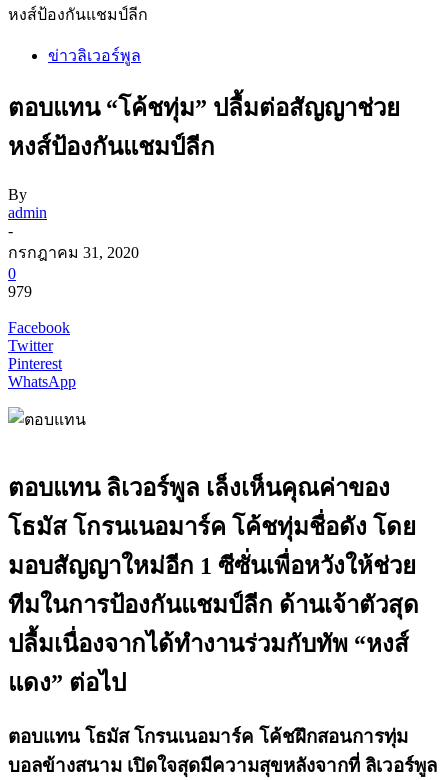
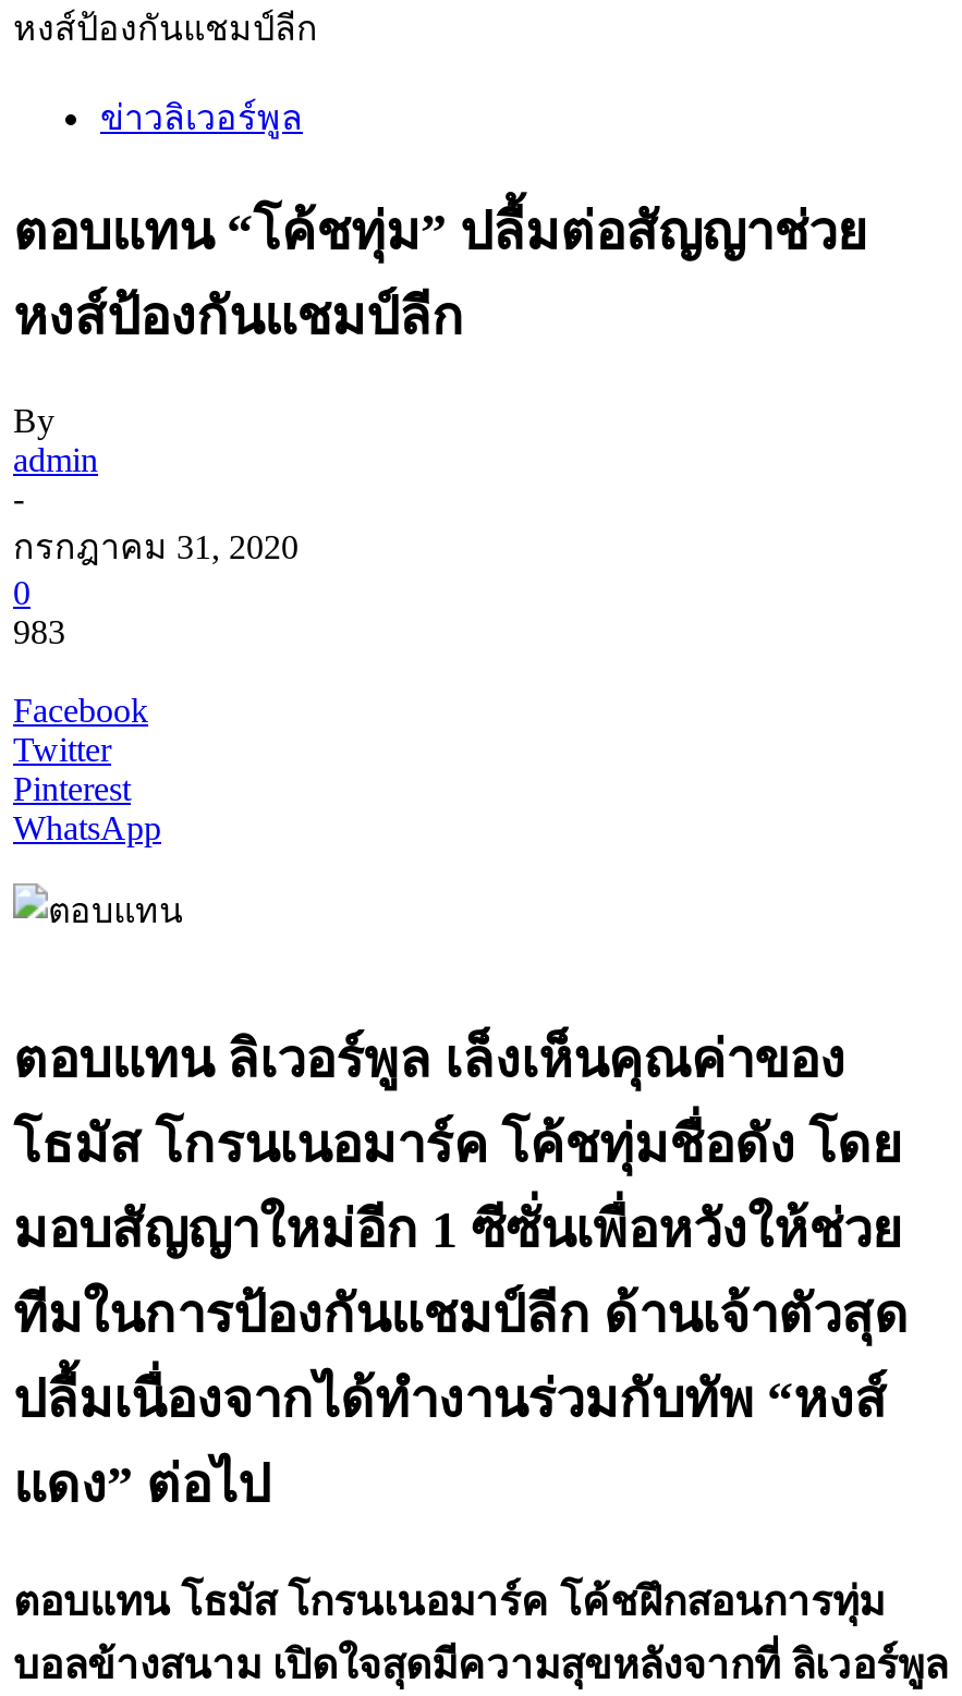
[8,283,32,300] 979 -> [13,613,65,650] 983

